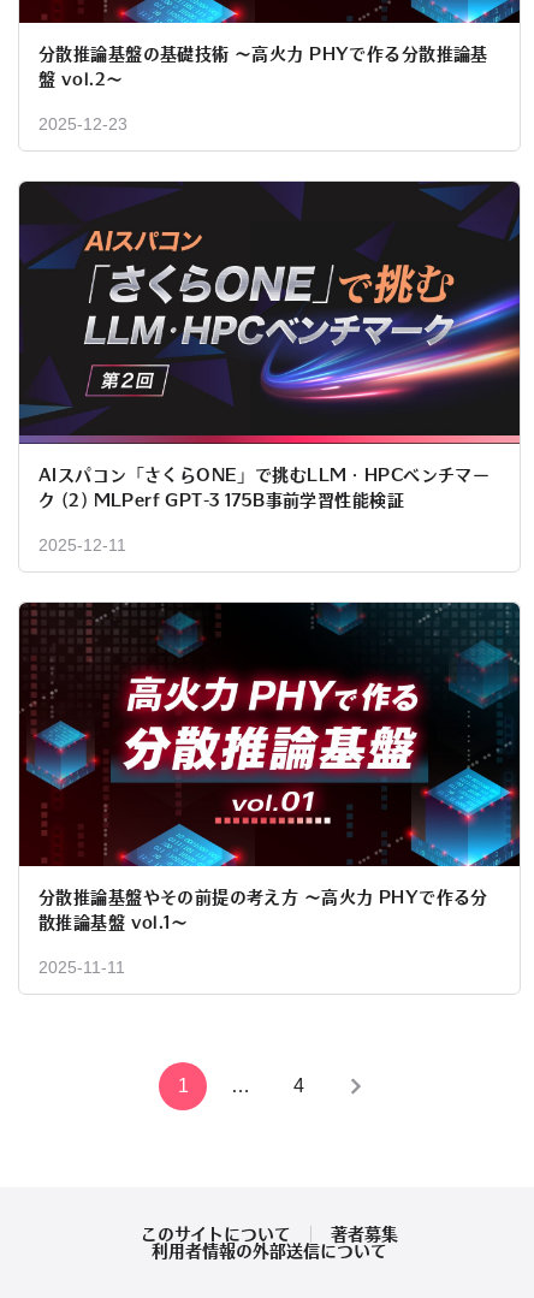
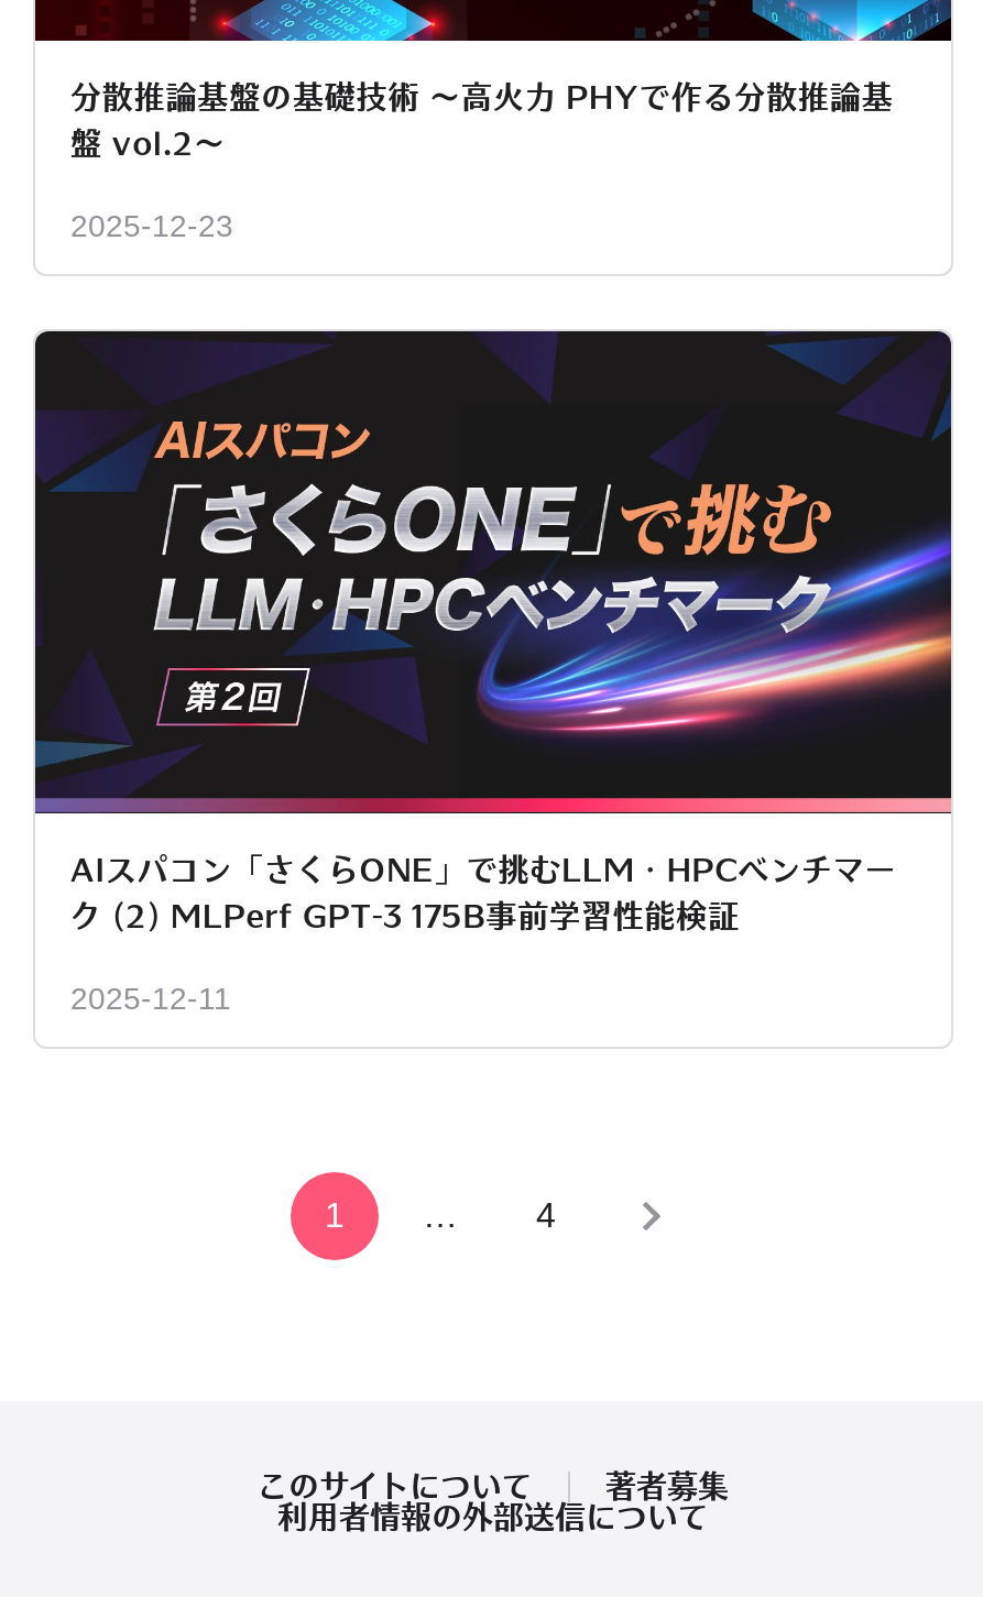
[18,601,521,976] [image] | 分散推論基盤やその前提の考え方 〜高火力 PHYで作る分 | 散推論基盤 vol.1〜 | 2025-11-11 -> none

